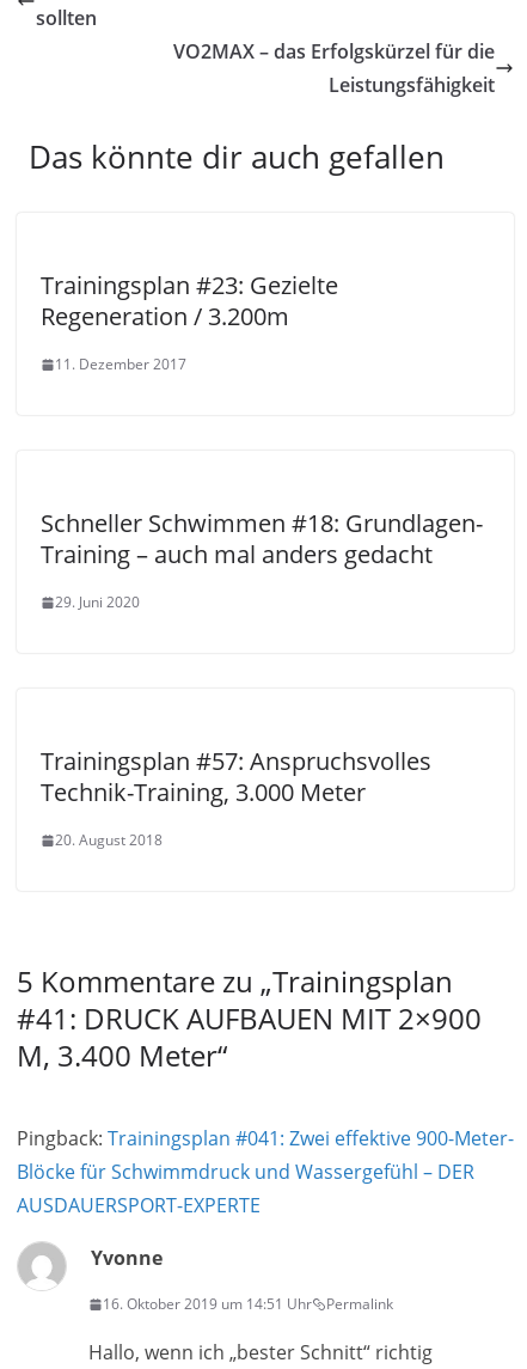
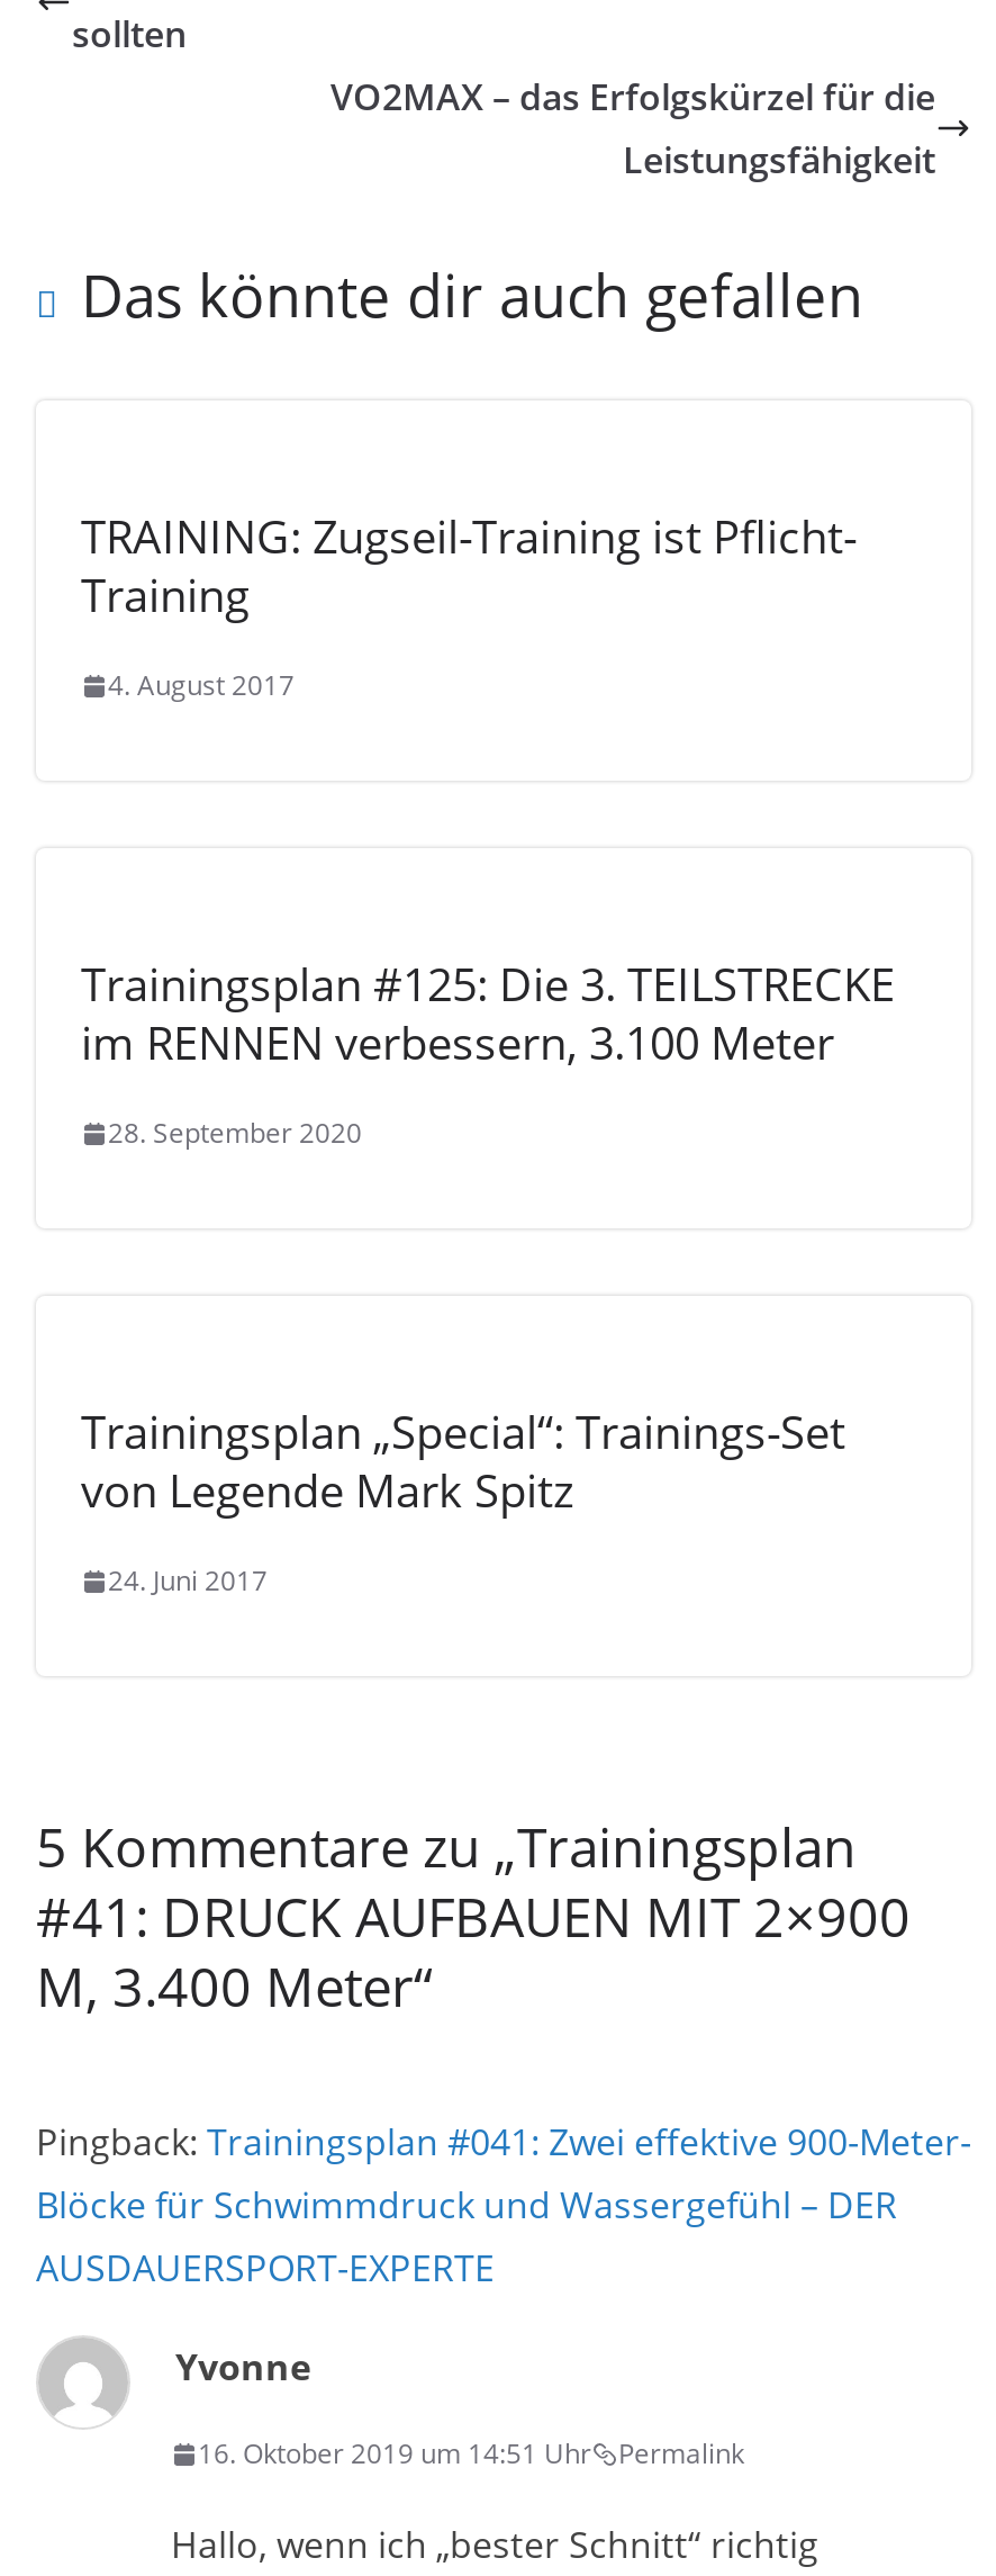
[41,269,338,332] Trainingsplan #23: Gezielte | Regeneration / 3.200m -> [81,506,857,625] TRAINING: Zugseil-Training ist Pflicht- | Training
[55,354,186,374] 11. Dezember 2017 -> [108,666,295,704] 4. August 2017
[41,507,483,570] Schneller Schwimmen #18: Grundlagen- | Training – auch mal anders gedacht -> [81,954,895,1073] Trainingsplan #125: Die 3. TEILSTRECKE | im RENNEN verbessern, 3.100 Meter
[55,592,140,612] 29. Juni 2020 -> [108,1114,362,1152] 28. September 2020
[41,745,431,808] Trainingsplan #57: Anspruchsvolles | Technik-Training, 3.000 Meter -> [81,1402,845,1521] Trainingsplan „Special“: Trainings-Set | von Legende Mark Spitz
[55,830,163,850] 20. August 2018 -> [108,1561,268,1600] 24. Juni 2017

